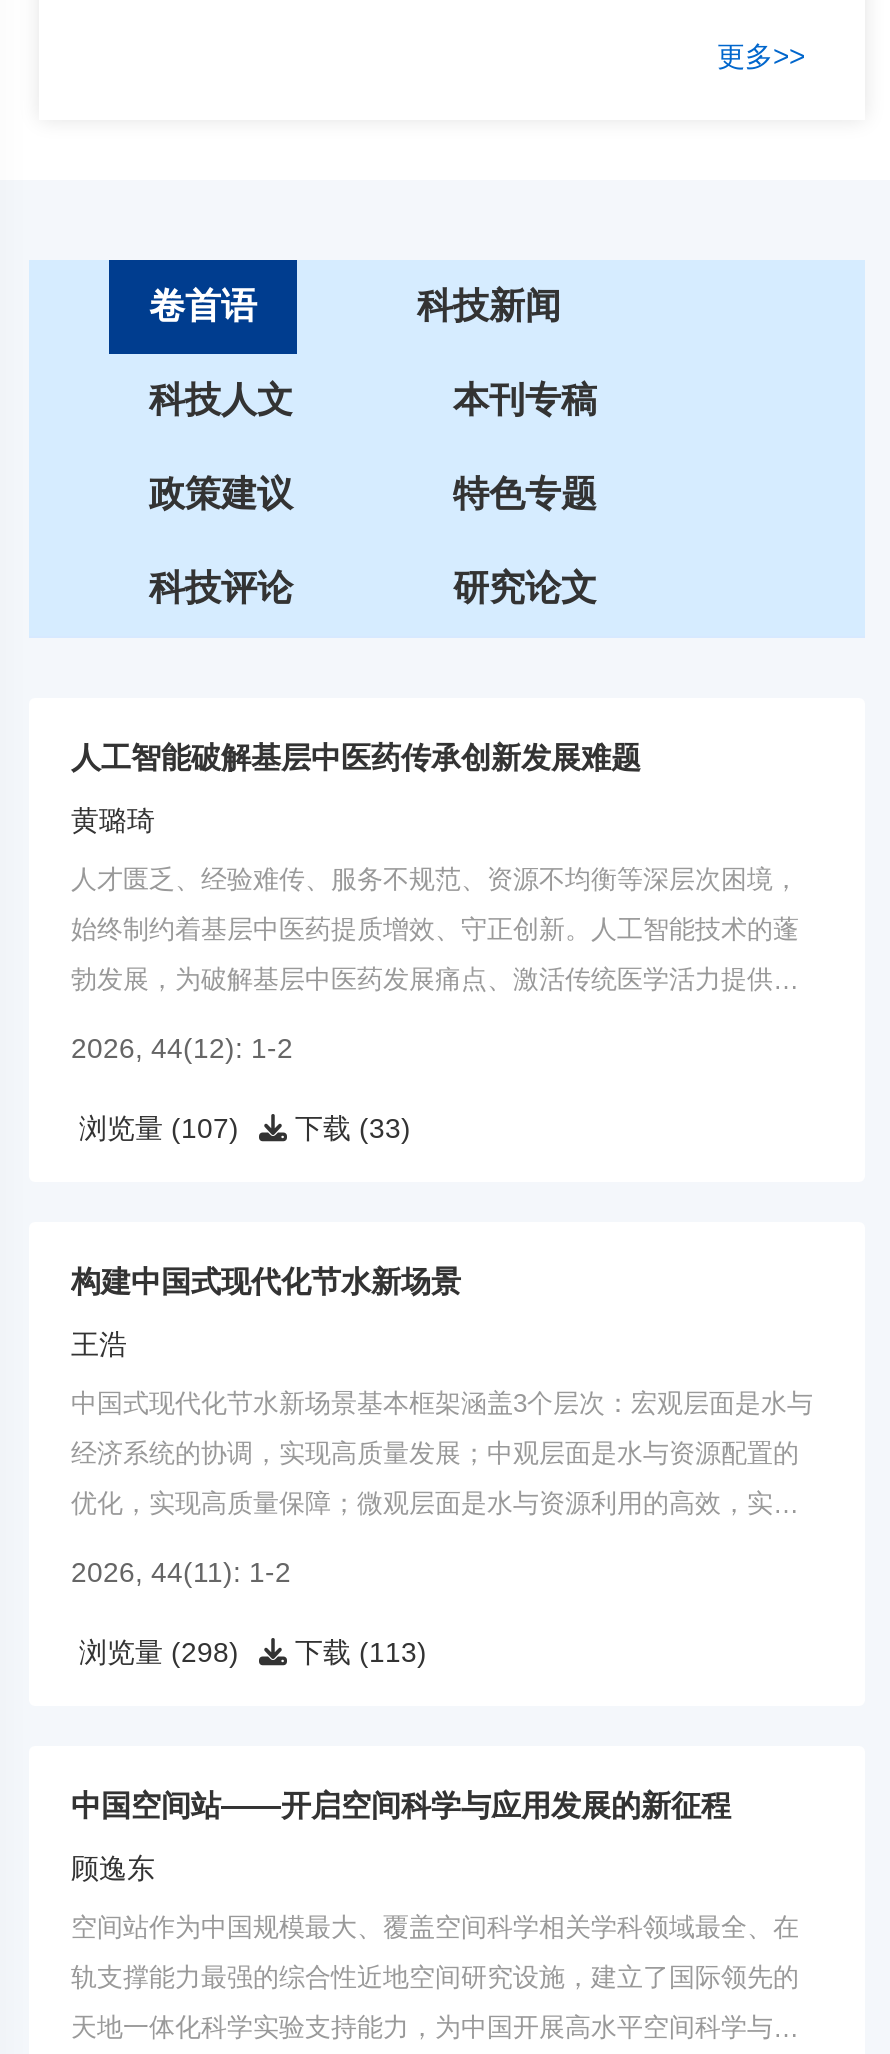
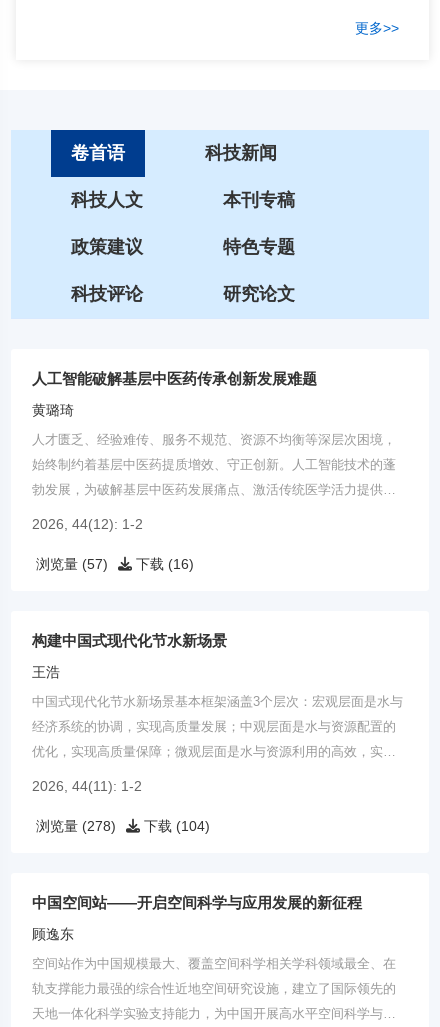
[71,1113,239,1145] 浏览量 (107) -> [32,556,108,572] 浏览量 (57)
[287,1113,411,1145] 下载 (33) -> [132,556,194,572] 下载 (16)
[71,1637,239,1669] 浏览量 (298) -> [32,818,116,834] 浏览量 (278)
[287,1637,427,1669] 下载 (113) -> [140,818,210,834] 下载 (104)

